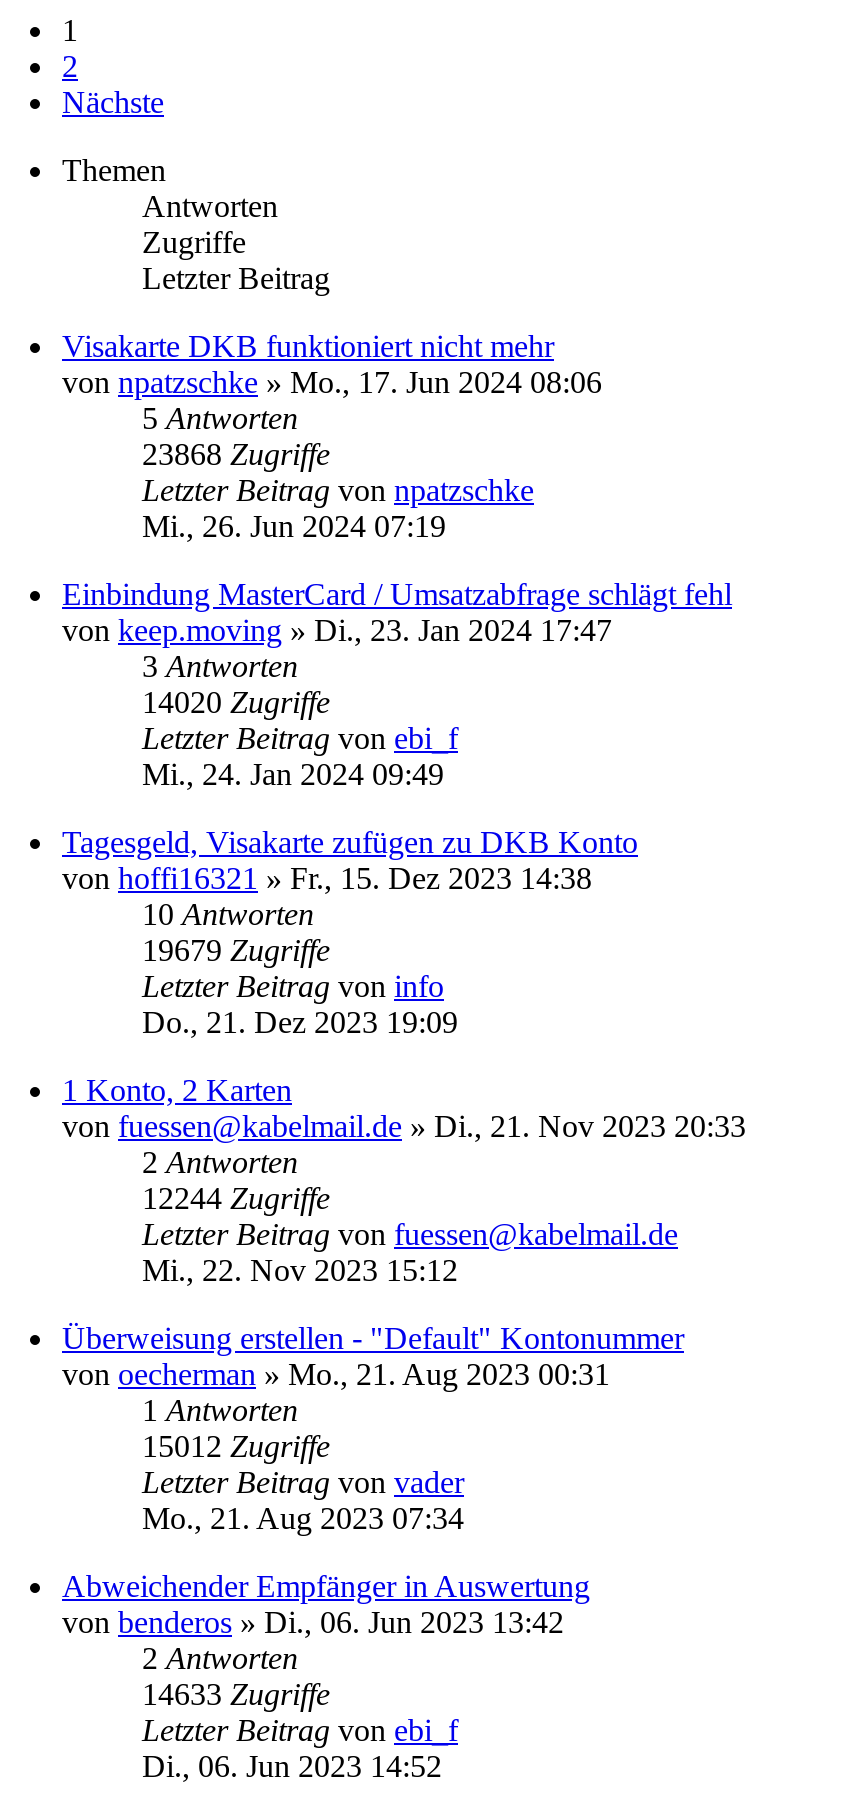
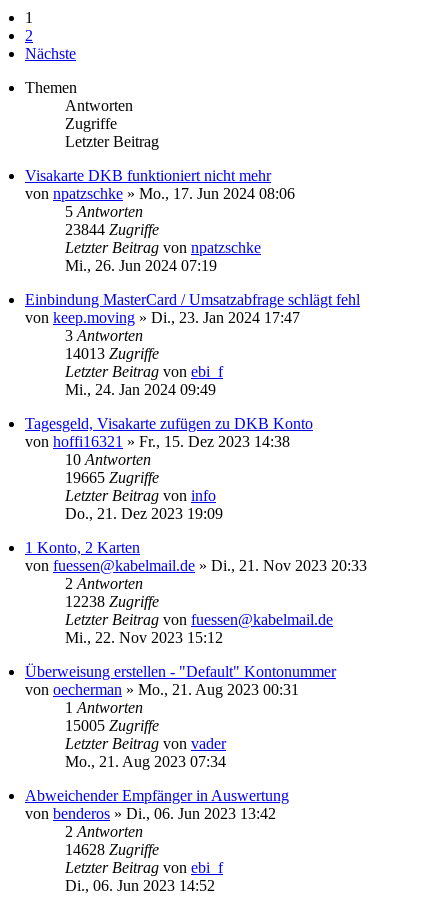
[142,437,330,471] 23868 Zugriffe -> [65,221,159,238] 23844 Zugriffe
[142,685,330,719] 14020 Zugriffe -> [65,345,159,362] 14013 Zugriffe
[142,933,330,967] 19679 Zugriffe -> [65,469,159,486] 19665 Zugriffe
[142,1181,330,1215] 12244 Zugriffe -> [65,593,159,610] 12238 Zugriffe
[142,1429,330,1463] 15012 Zugriffe -> [65,717,159,734] 15005 Zugriffe
[142,1677,330,1711] 14633 Zugriffe -> [65,841,159,858] 14628 Zugriffe

